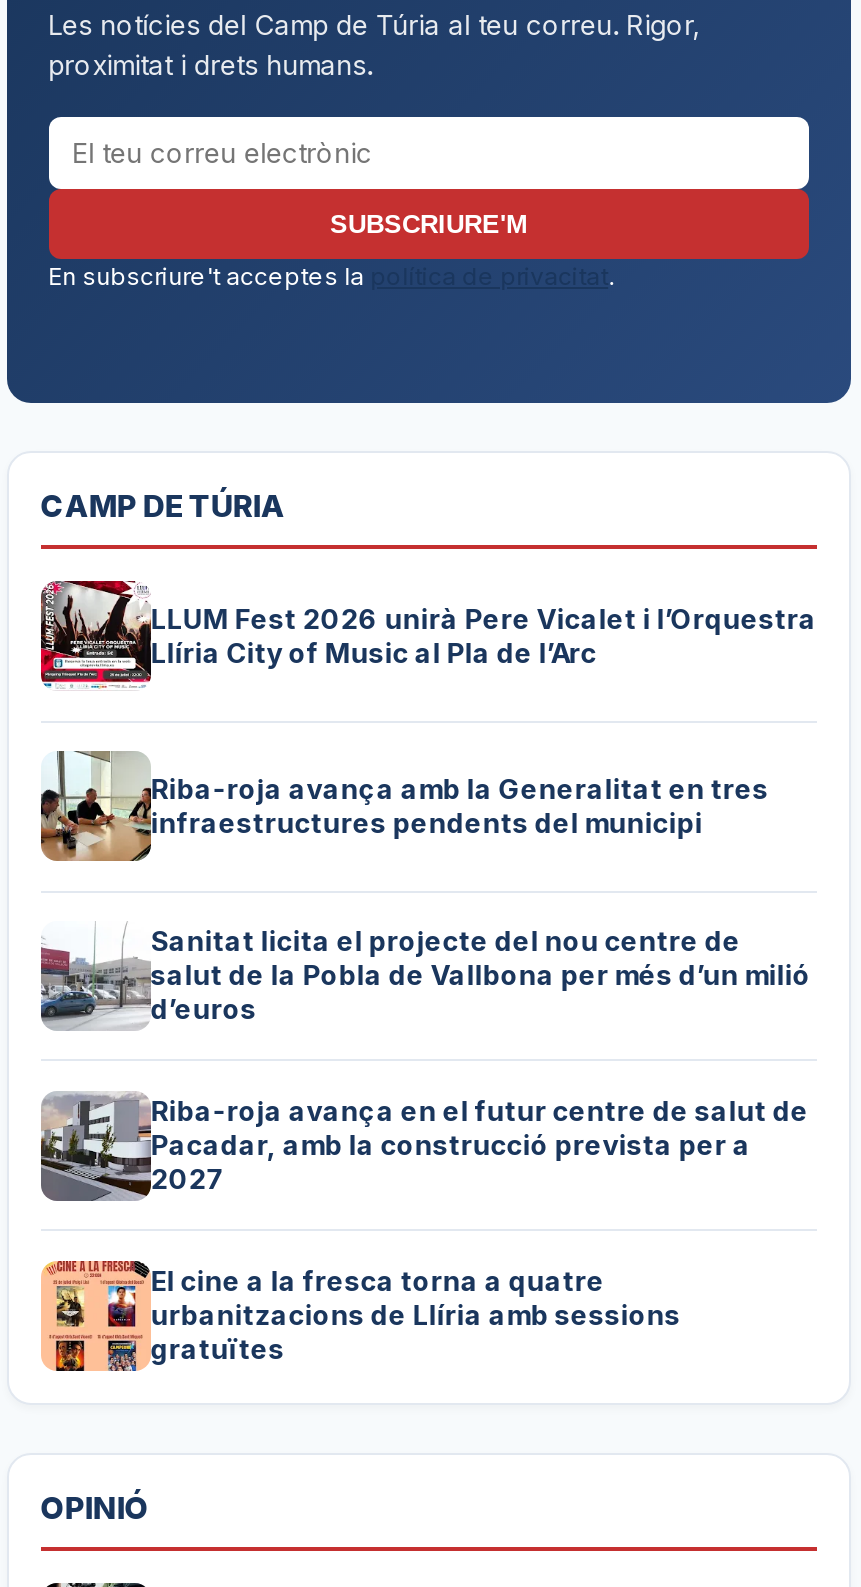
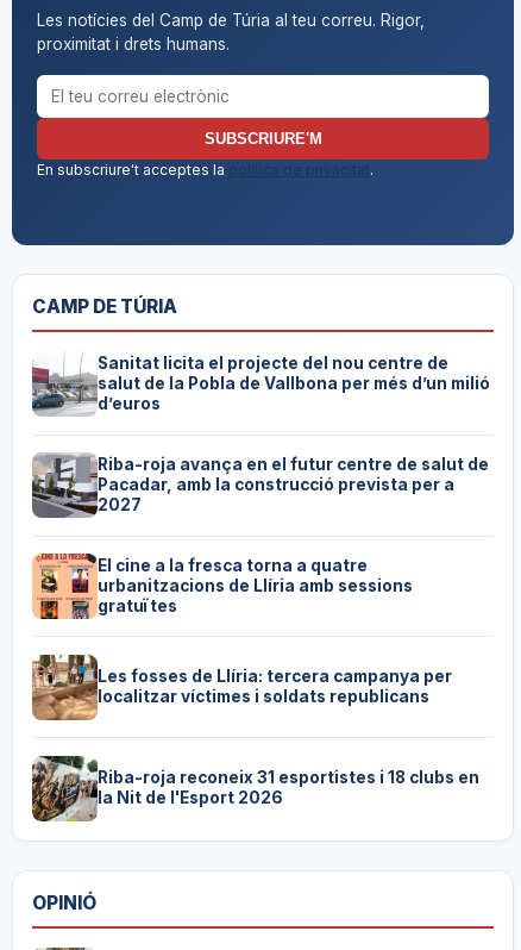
[39,579,817,689] [image] | LLUM Fest 2026 unirà Pere Vicalet i l’Orquestra | Llíria City of Music al Pla de l’Arc -> none
[41,751,769,863] [image] | Riba-roja avança amb la Generalitat en tres | infraestructures pendents del municipi -> none
moved [37,925,811,1364] -> [30,354,490,615]: [image] | Sanitat licita el projecte del nou centre de | salut de la Pobla de Vallbona per més d’un milió | ... | urbanitzacions de Llíria amb sessions | gratuïtes
none -> [31,755,479,821] [image] | Riba-roja reconeix 31 esportistes i 18 clubs en | la Nit de l'Esport 2026
none -> [32,654,452,721] [image] | Les fosses de Llíria: tercera campanya per | localitzar víctimes i soldats republicans

